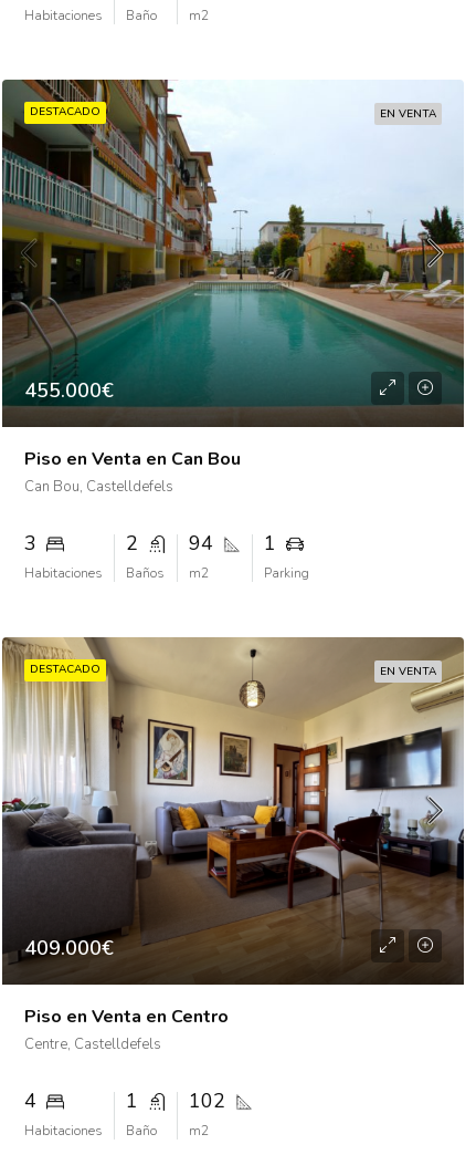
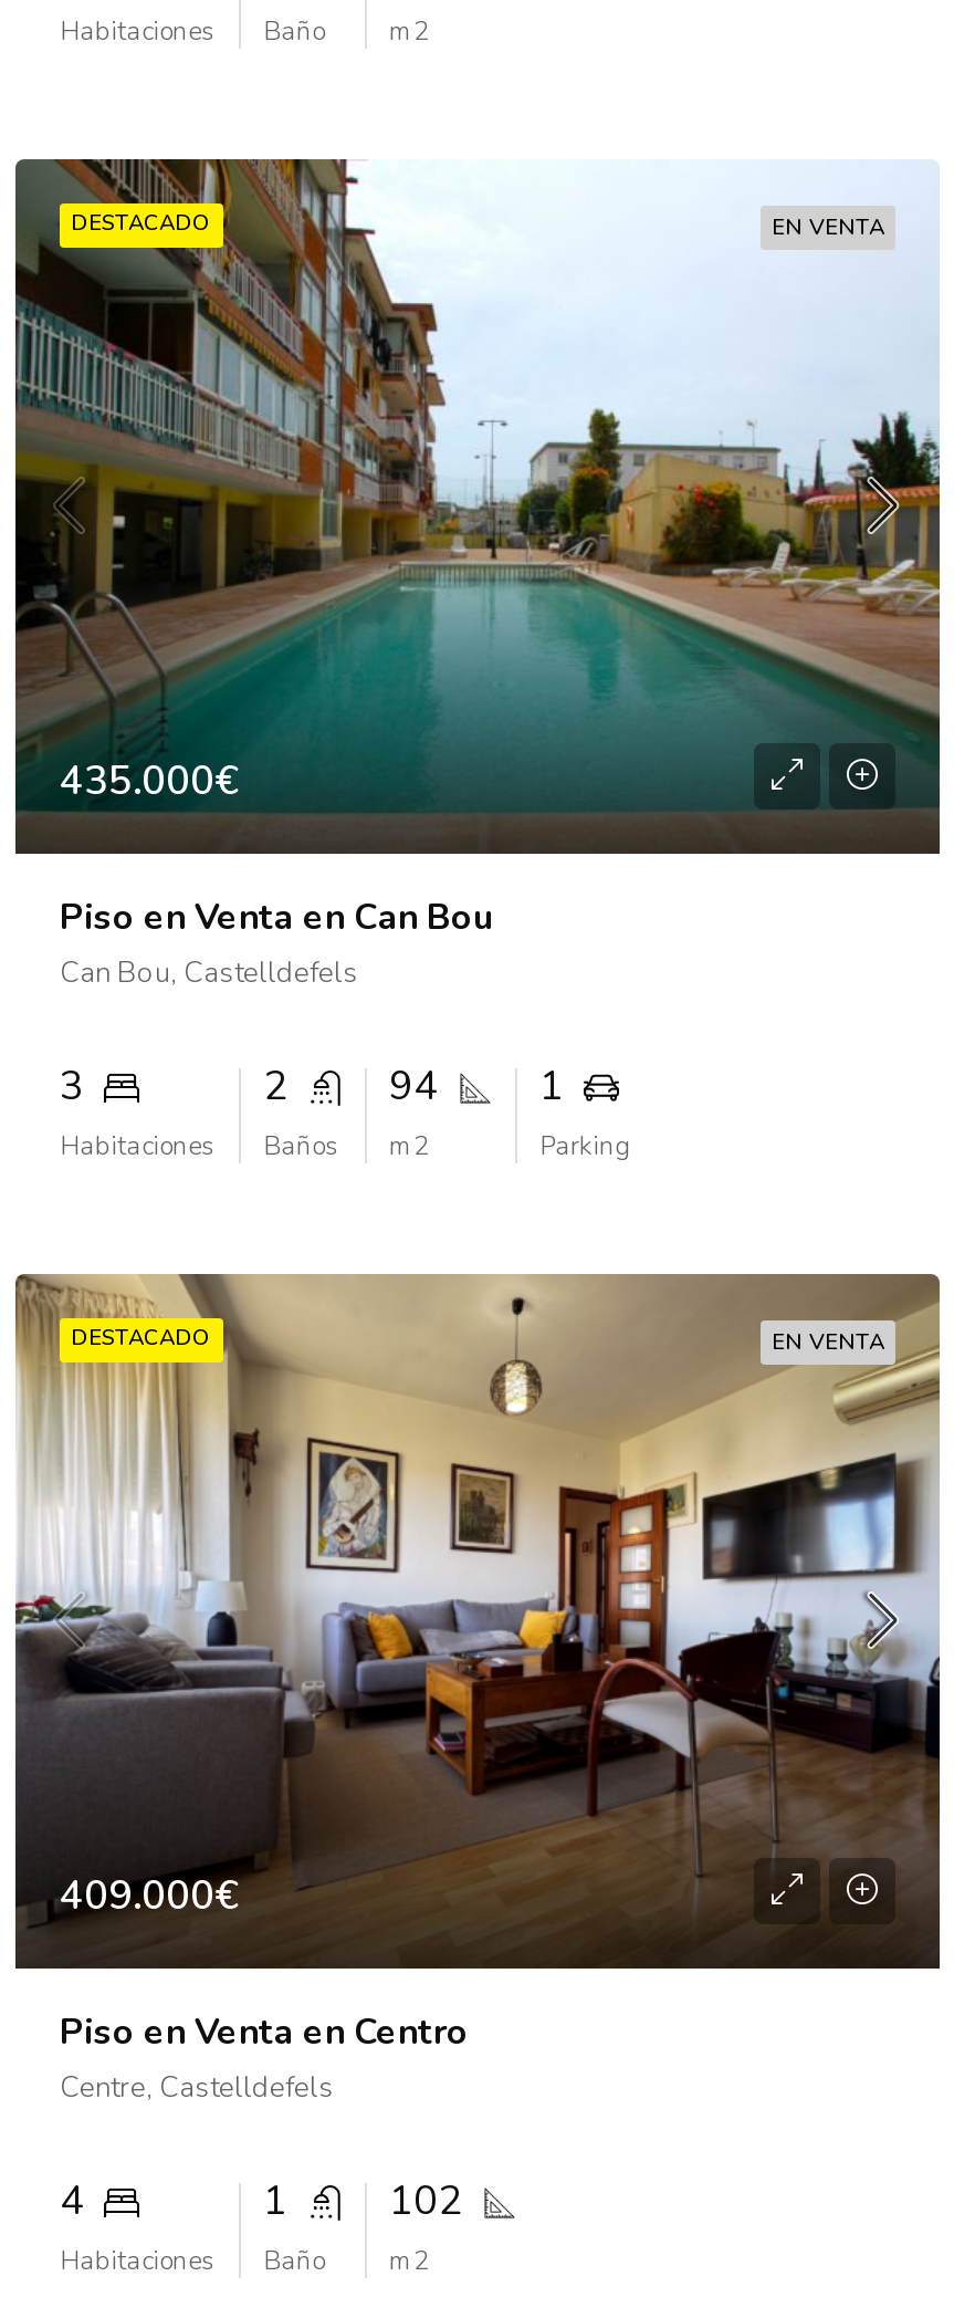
[24,377,114,403] 455.000€ -> [60,753,239,806] 435.000€

